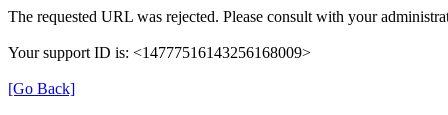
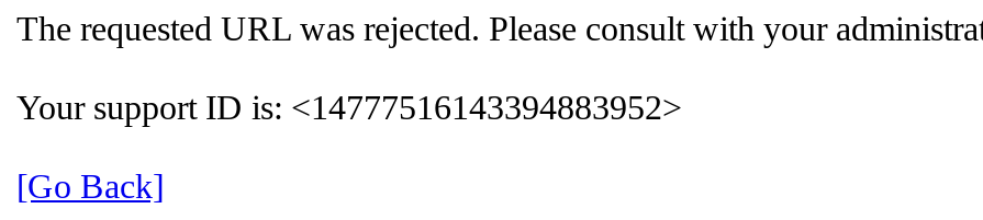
[8,44,311,61] Your support ID is: <14777516143256168009> -> [16,89,682,126] Your support ID is: <14777516143394883952>

